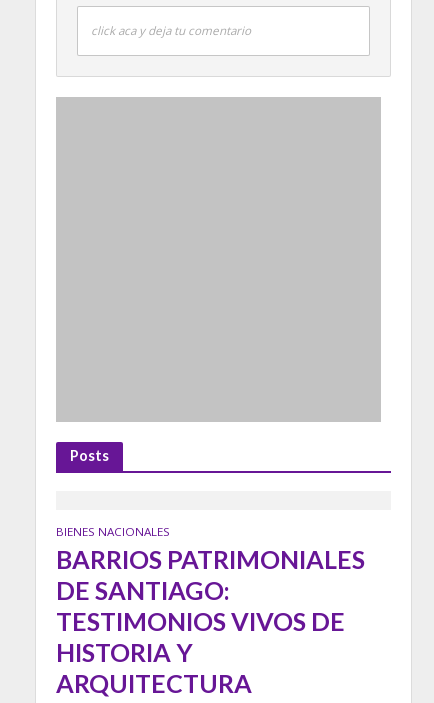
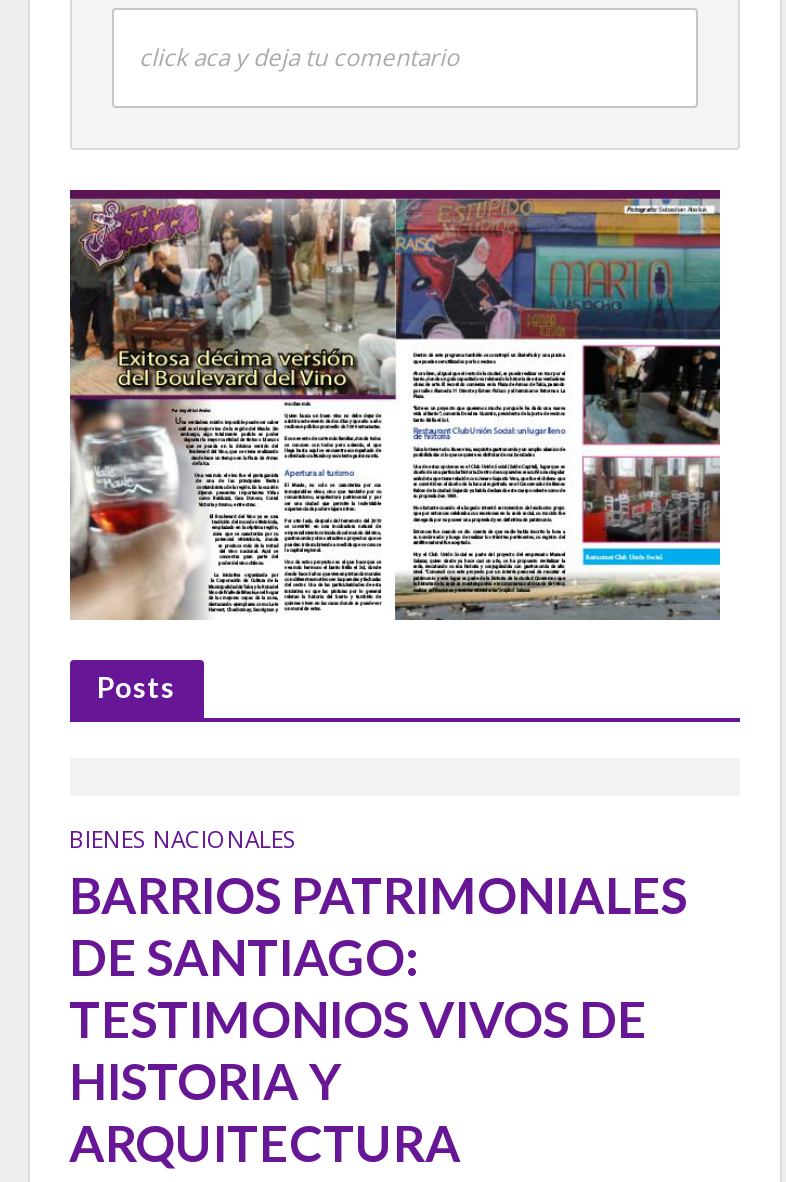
none -> [70,190,722,620] [image]

